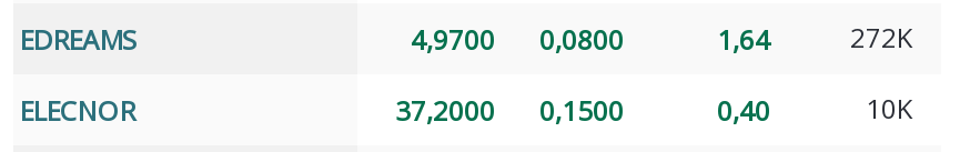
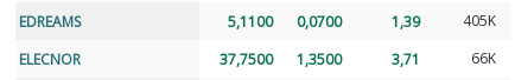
[411,19,912,58] 4,9700 | 0,0800 | 1,64 | 272K -> [228,11,496,31] 5,1100 | 0,0700 | 1,39 | 405K
[395,90,912,129] 37,2000 | 0,1500 | 0,40 | 10K -> [220,48,496,69] 37,7500 | 1,3500 | 3,71 | 66K

